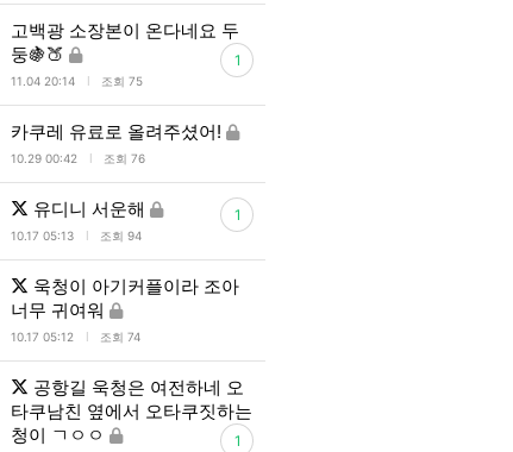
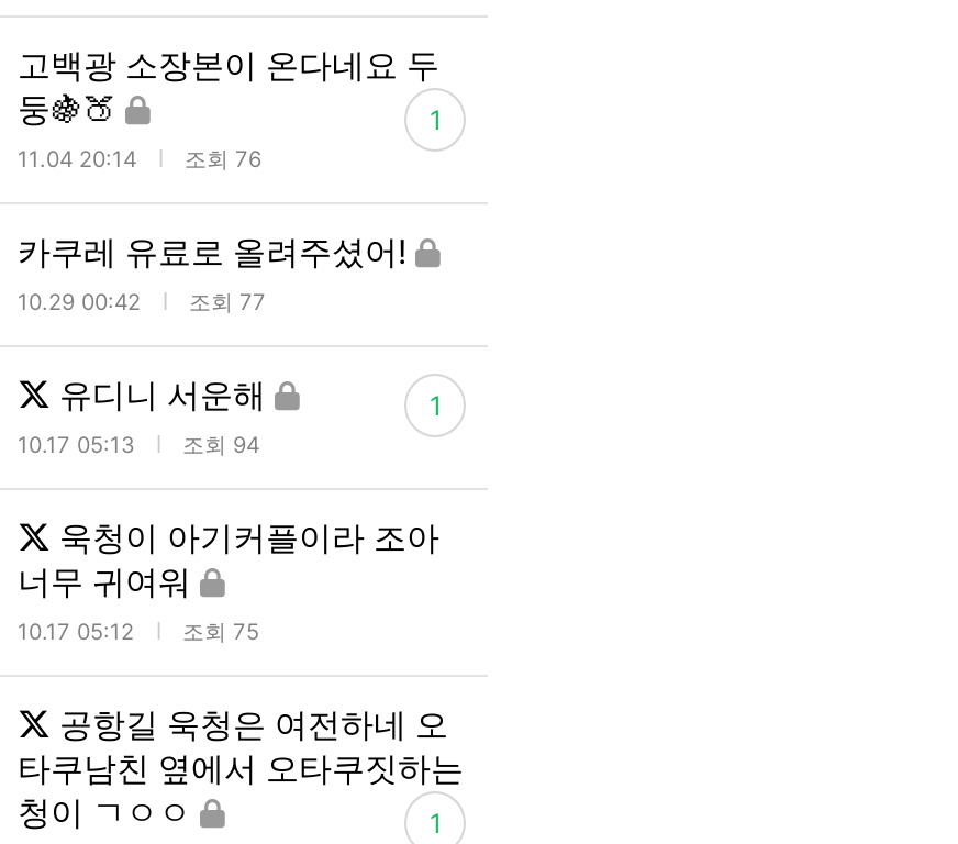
[11,74,143,88] 11.04 20:14 조회 75 -> [18,145,261,171] 11.04 20:14 조회 76
[11,151,145,165] 10.29 00:42 조회 76 -> [18,288,266,314] 10.29 00:42 조회 77
[11,329,140,344] 10.17 05:12 조회 74 -> [18,618,259,644] 10.17 05:12 조회 75

